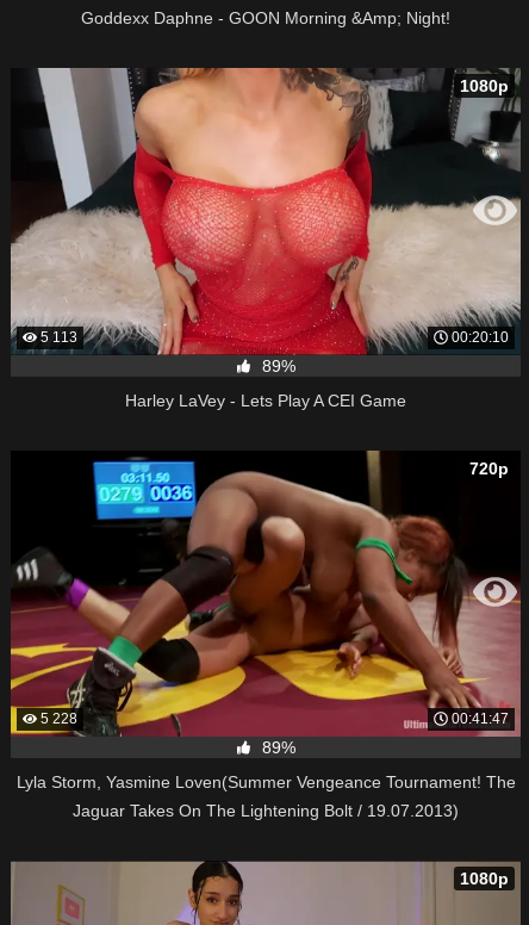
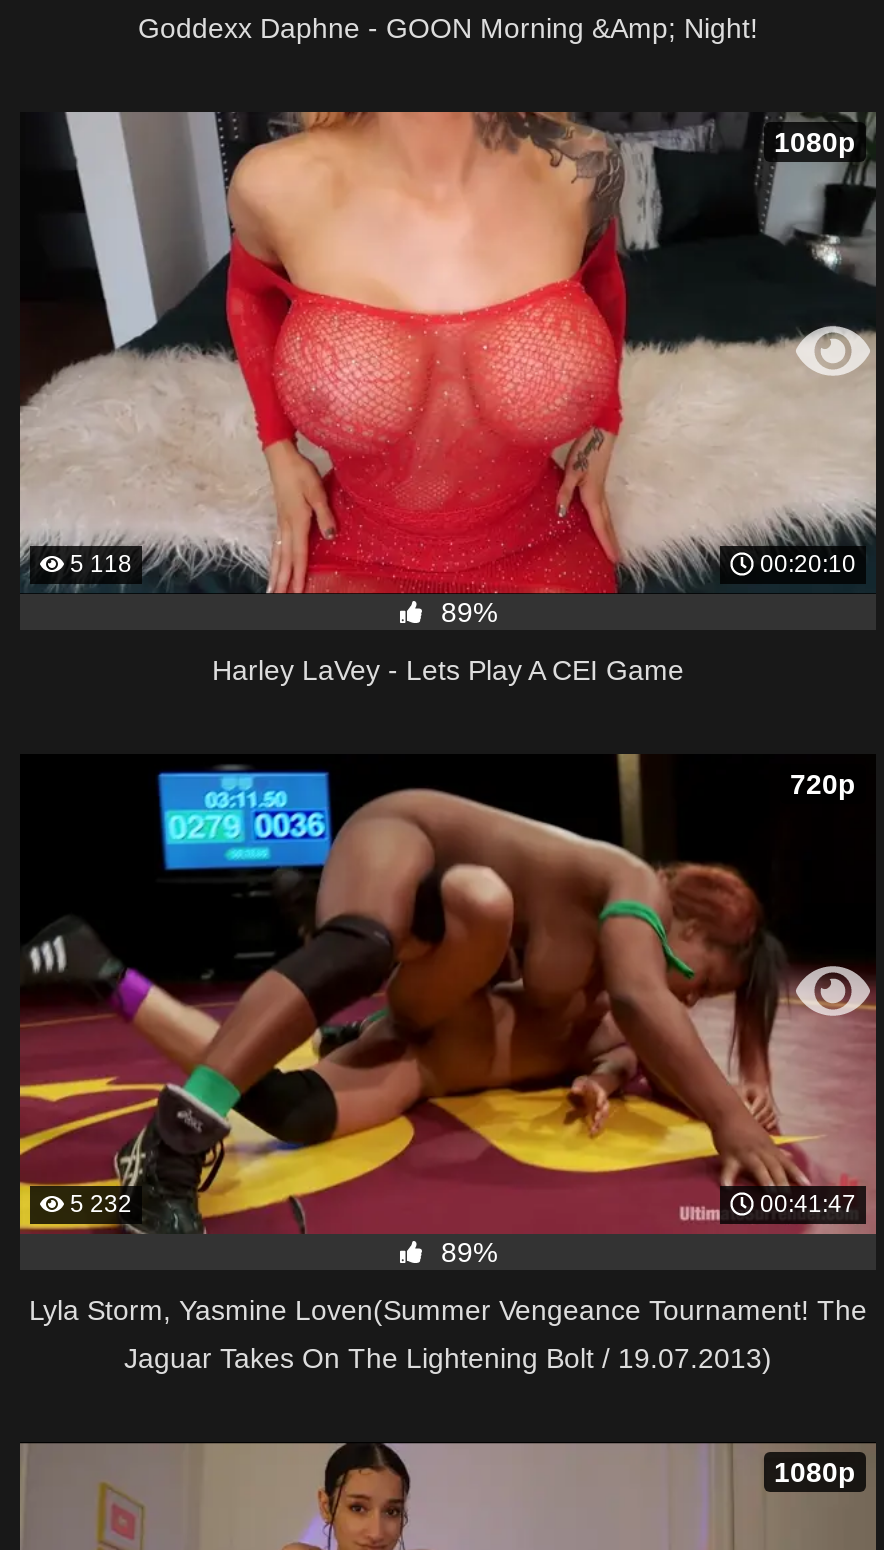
[37,329,77,345] 5 113 -> [64,549,132,577] 5 118
[37,711,77,728] 5 228 -> [64,1191,132,1219] 5 232

